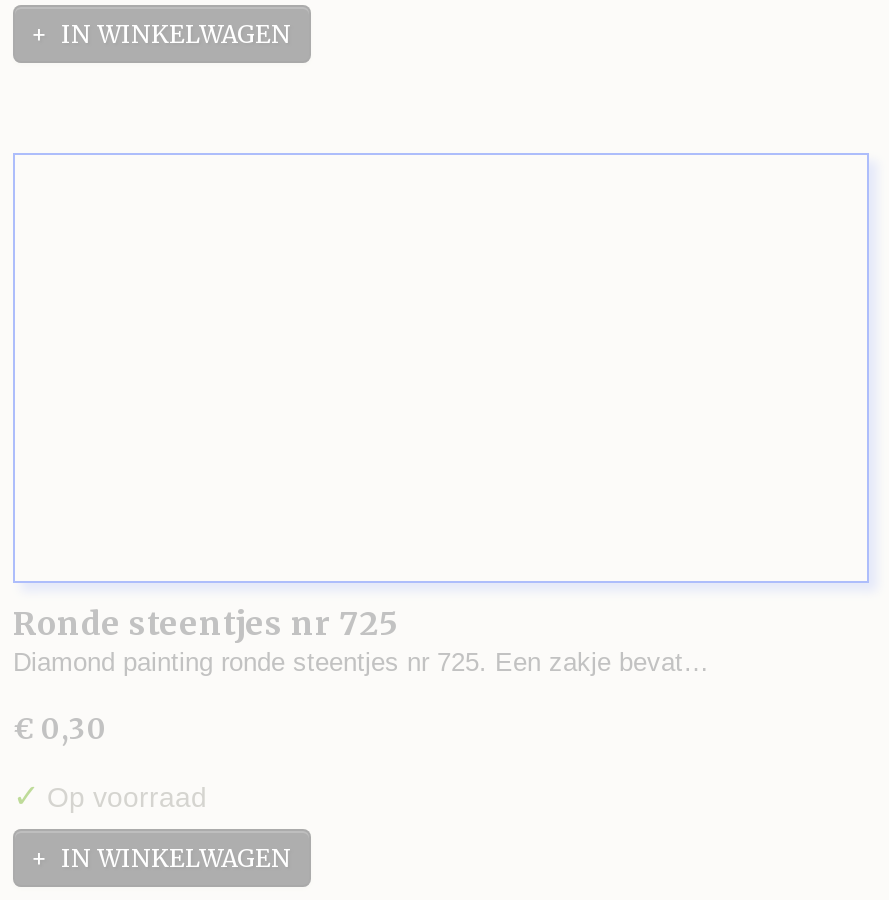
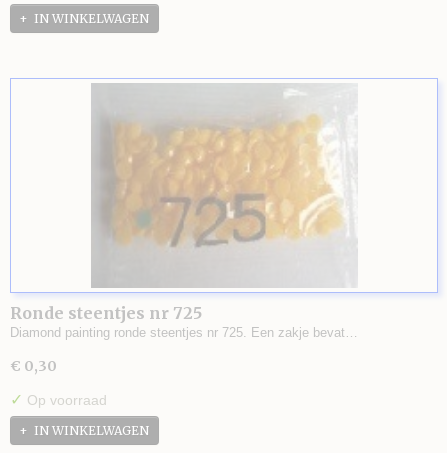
none -> [90,82,358,289] [image]

